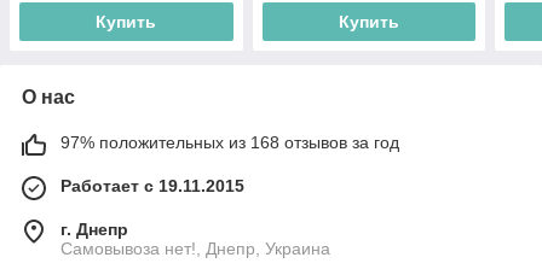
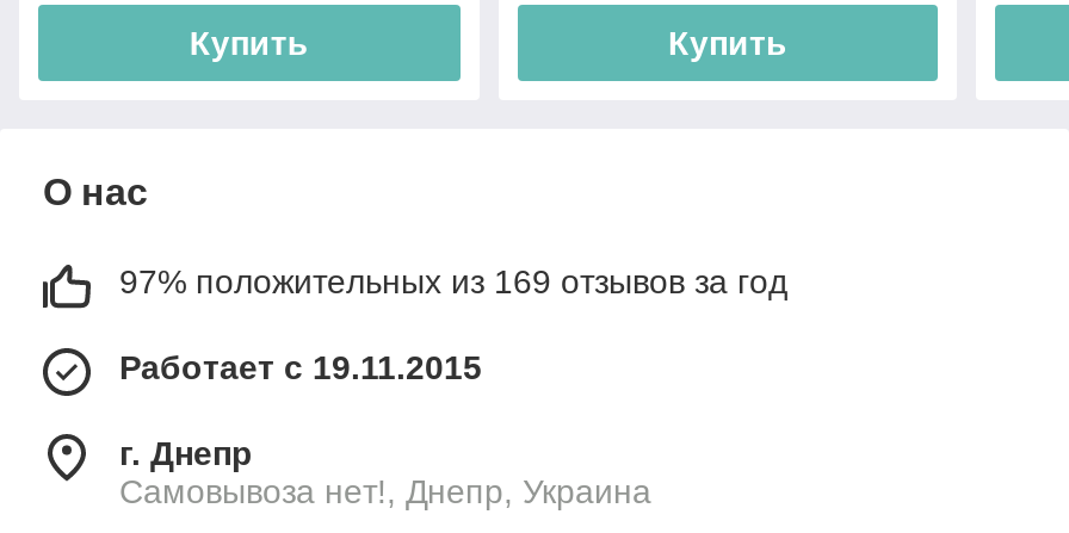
[60,132,399,152] 97% положительных из 168 отзывов за год -> [119,262,787,300] 97% положительных из 169 отзывов за год

